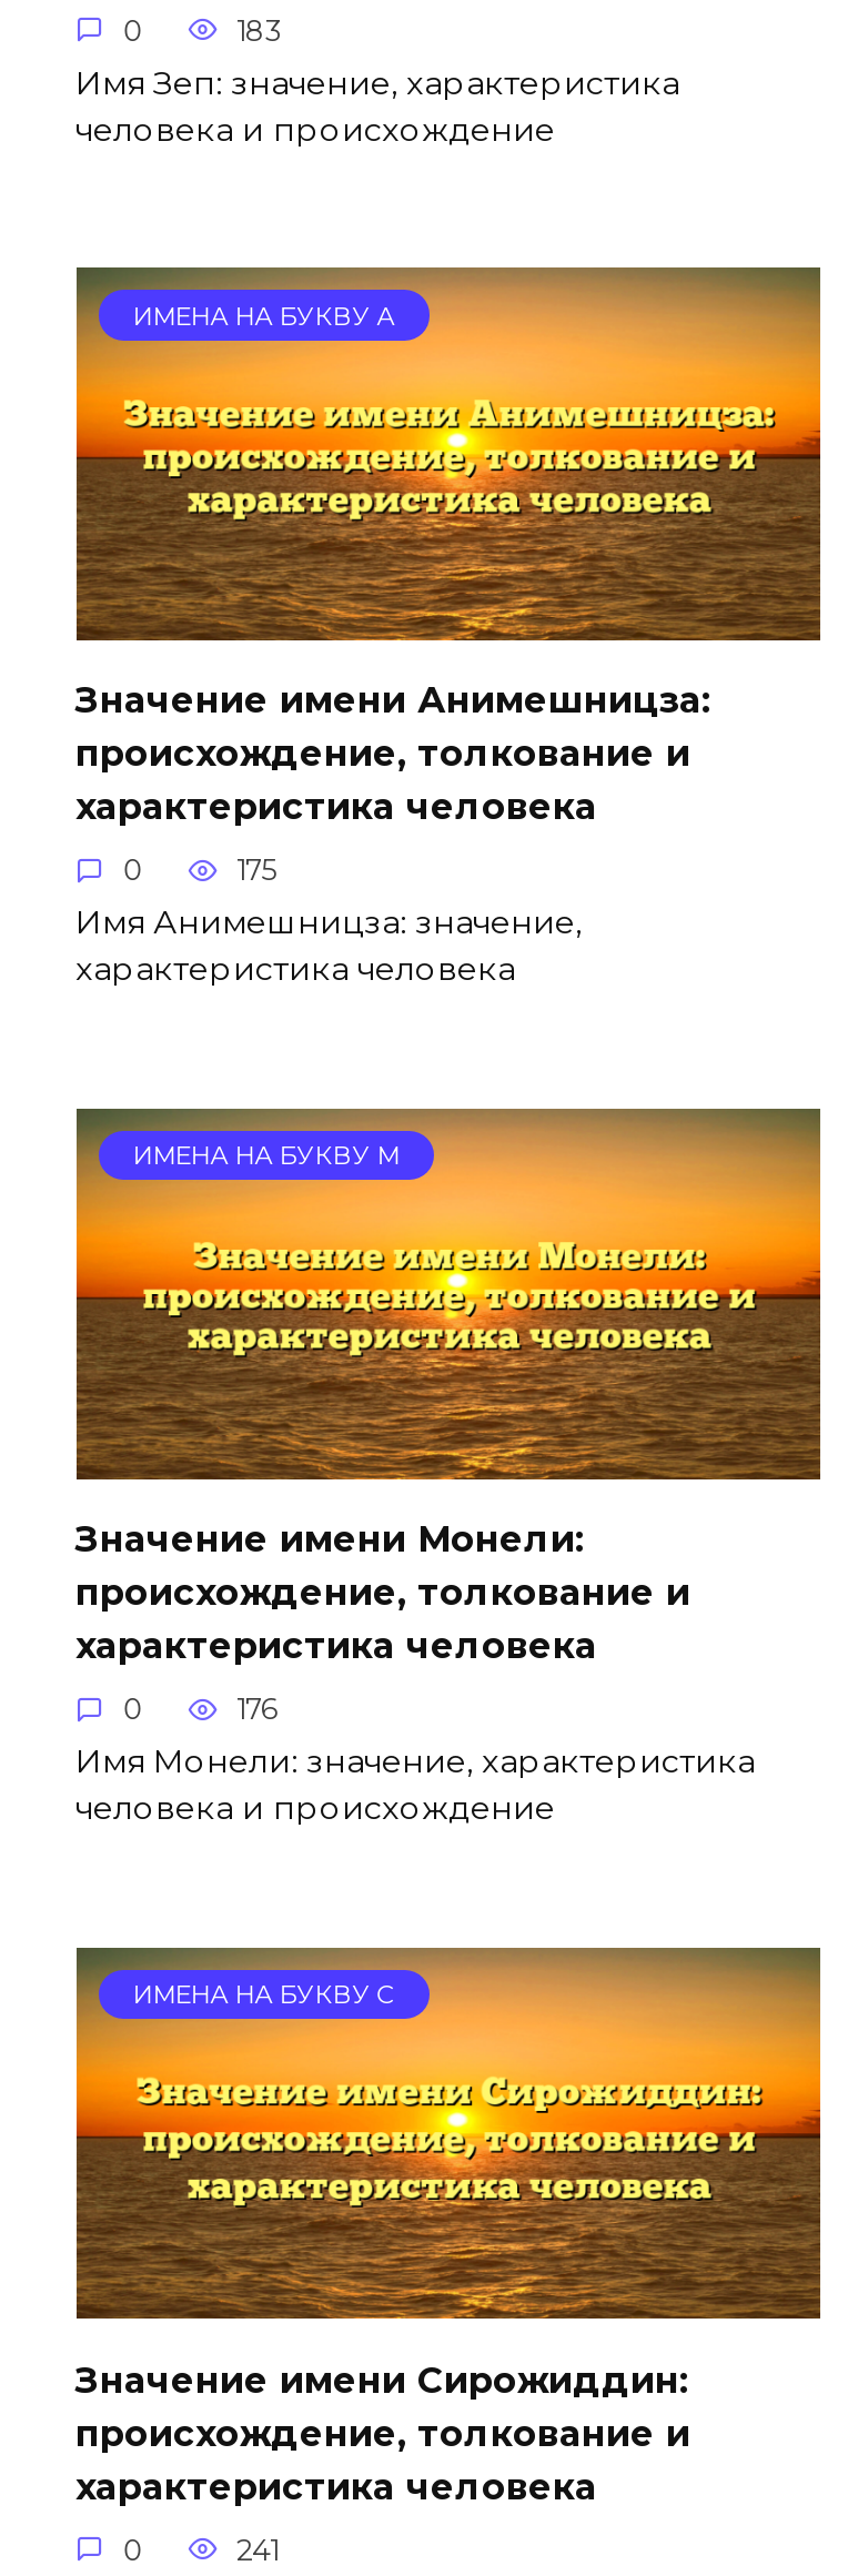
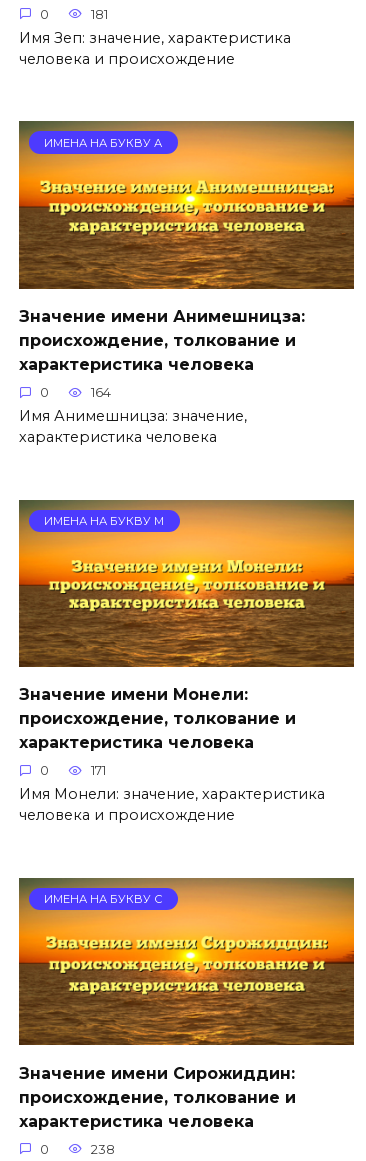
[236,14,283,48] 183 -> [91,7,108,22] 181
[236,854,276,887] 175 -> [91,385,111,400] 164
[236,1693,279,1727] 176 -> [91,763,106,778] 171
[236,2533,279,2566] 241 -> [91,1142,115,1157] 238

